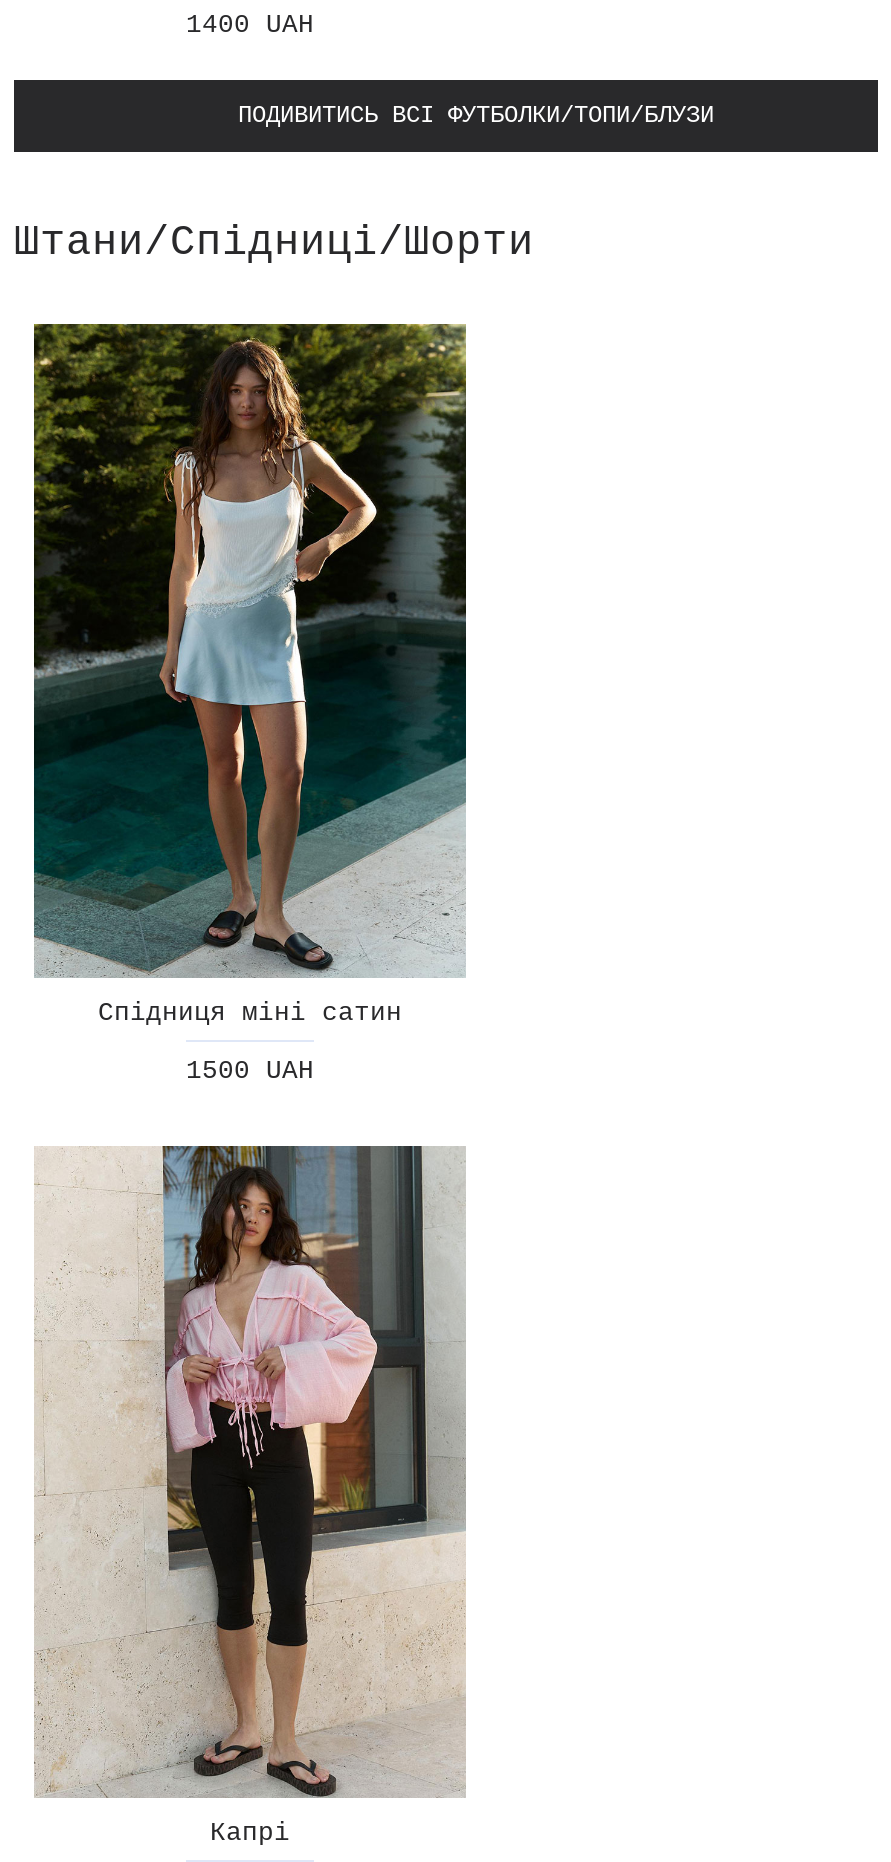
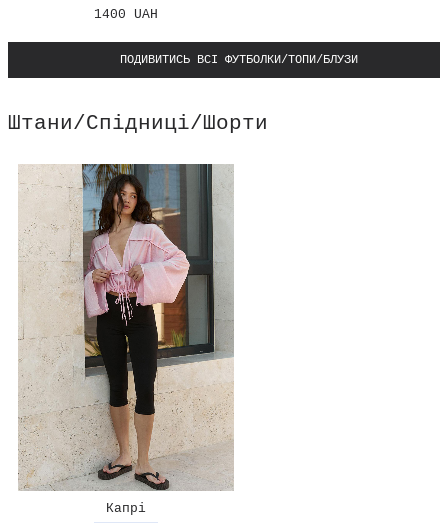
[32,322,468,1085] [image] | Спідниця міні сатин | 1500 UAH -> none

